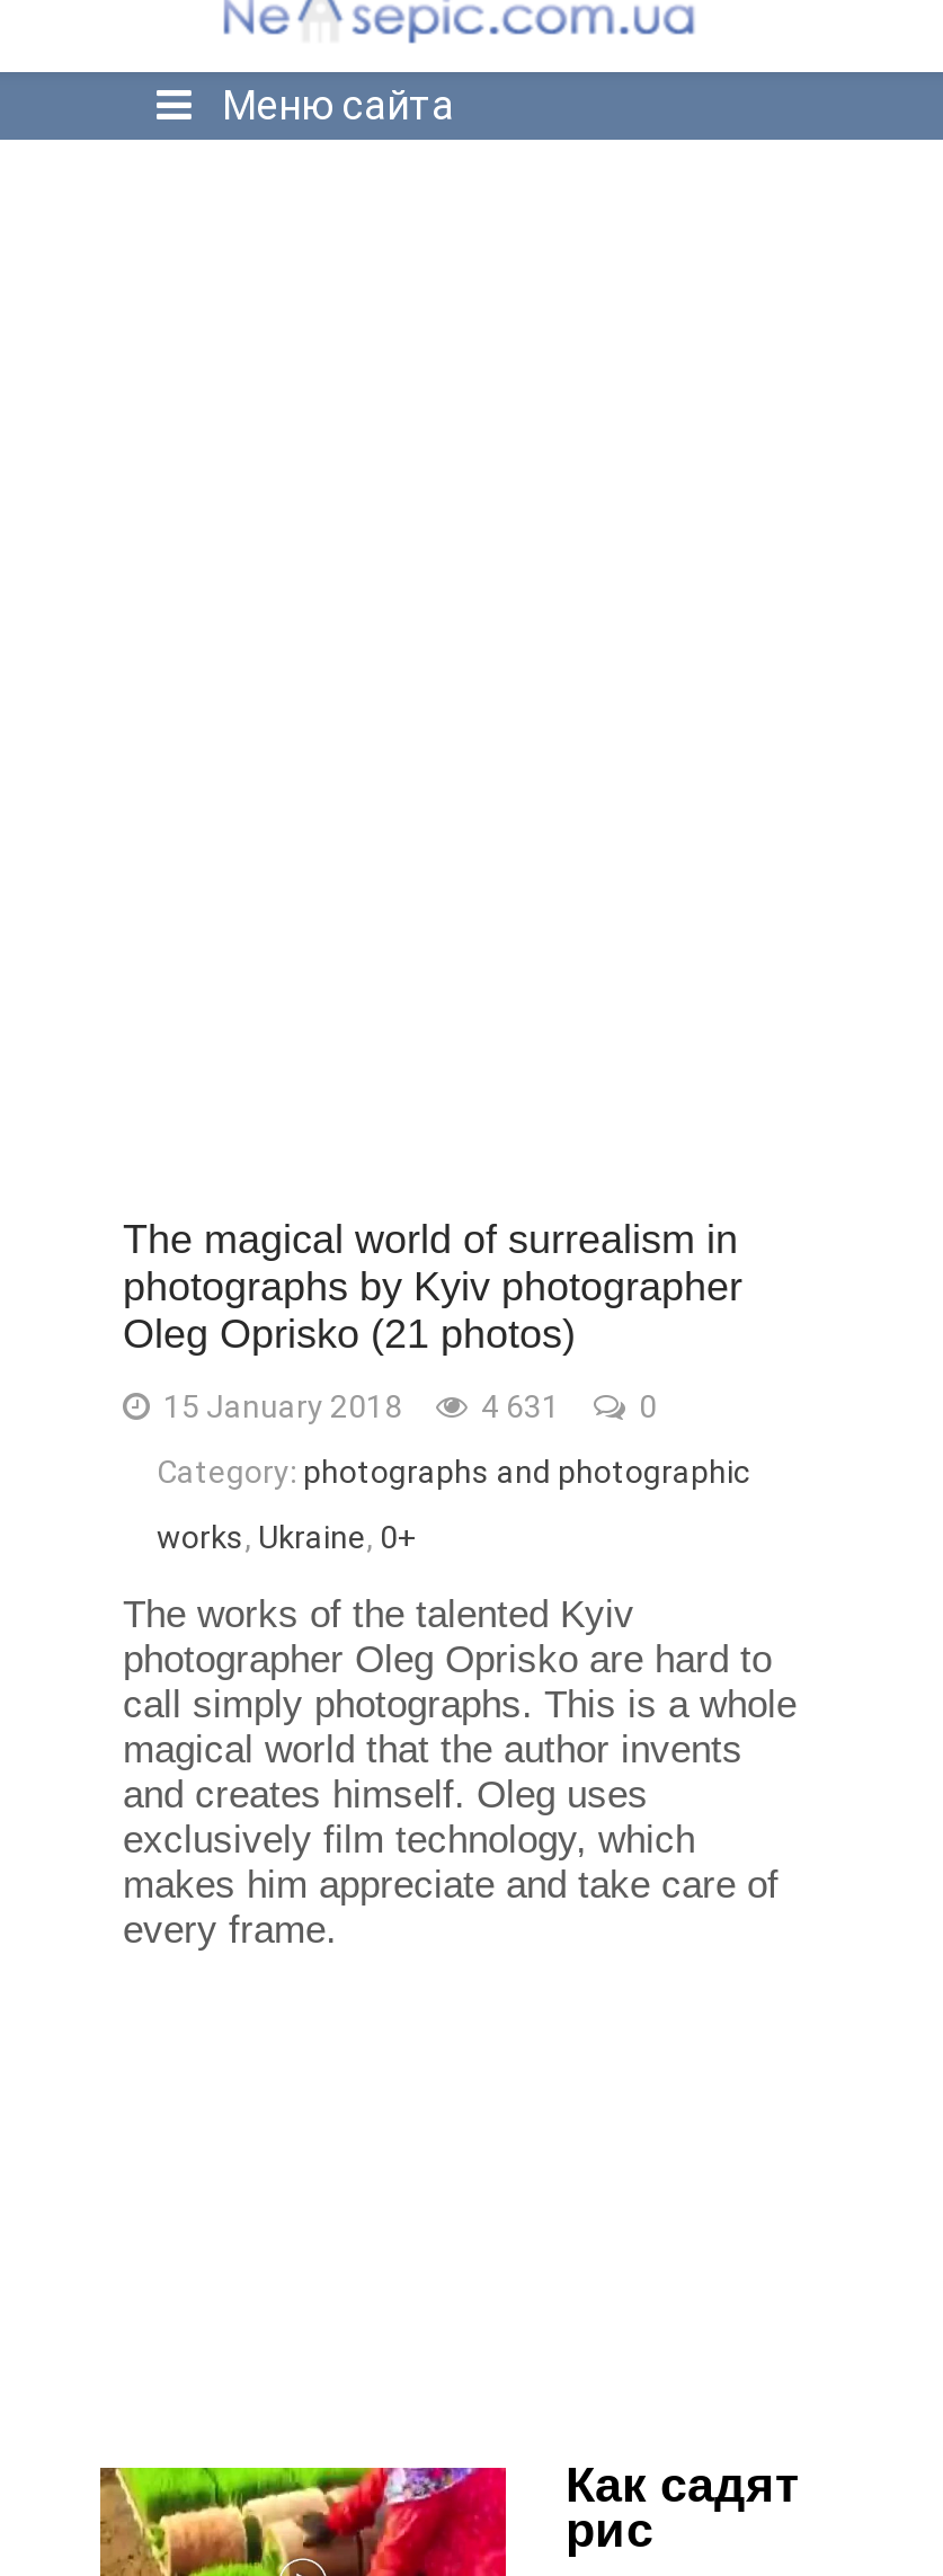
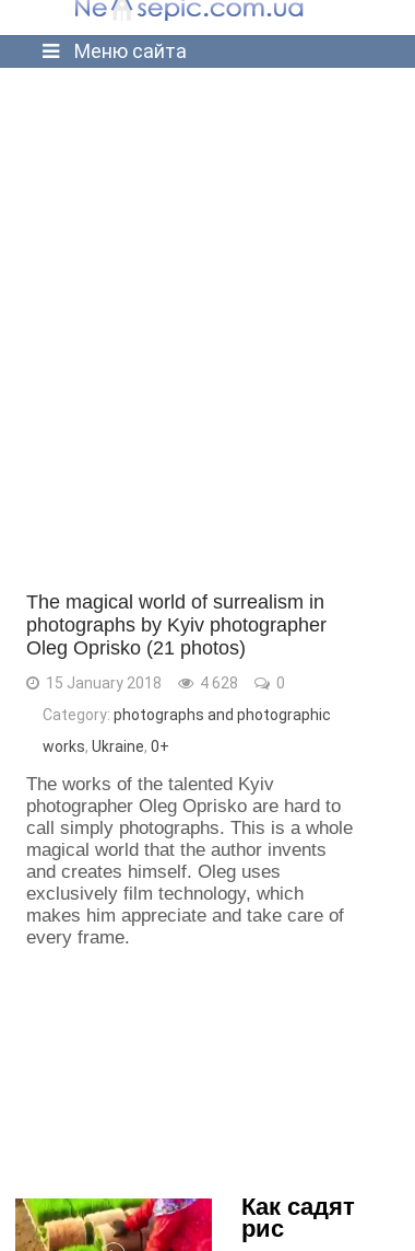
[157,1388,657,1424] 15 January 2018 4 631 0 -> [43,674,285,692] 15 January 2018 4 628 0

